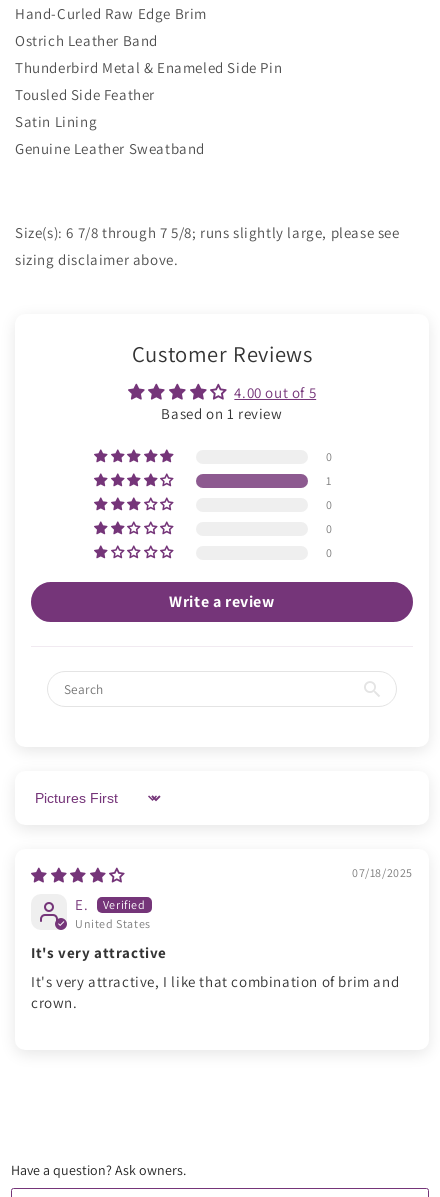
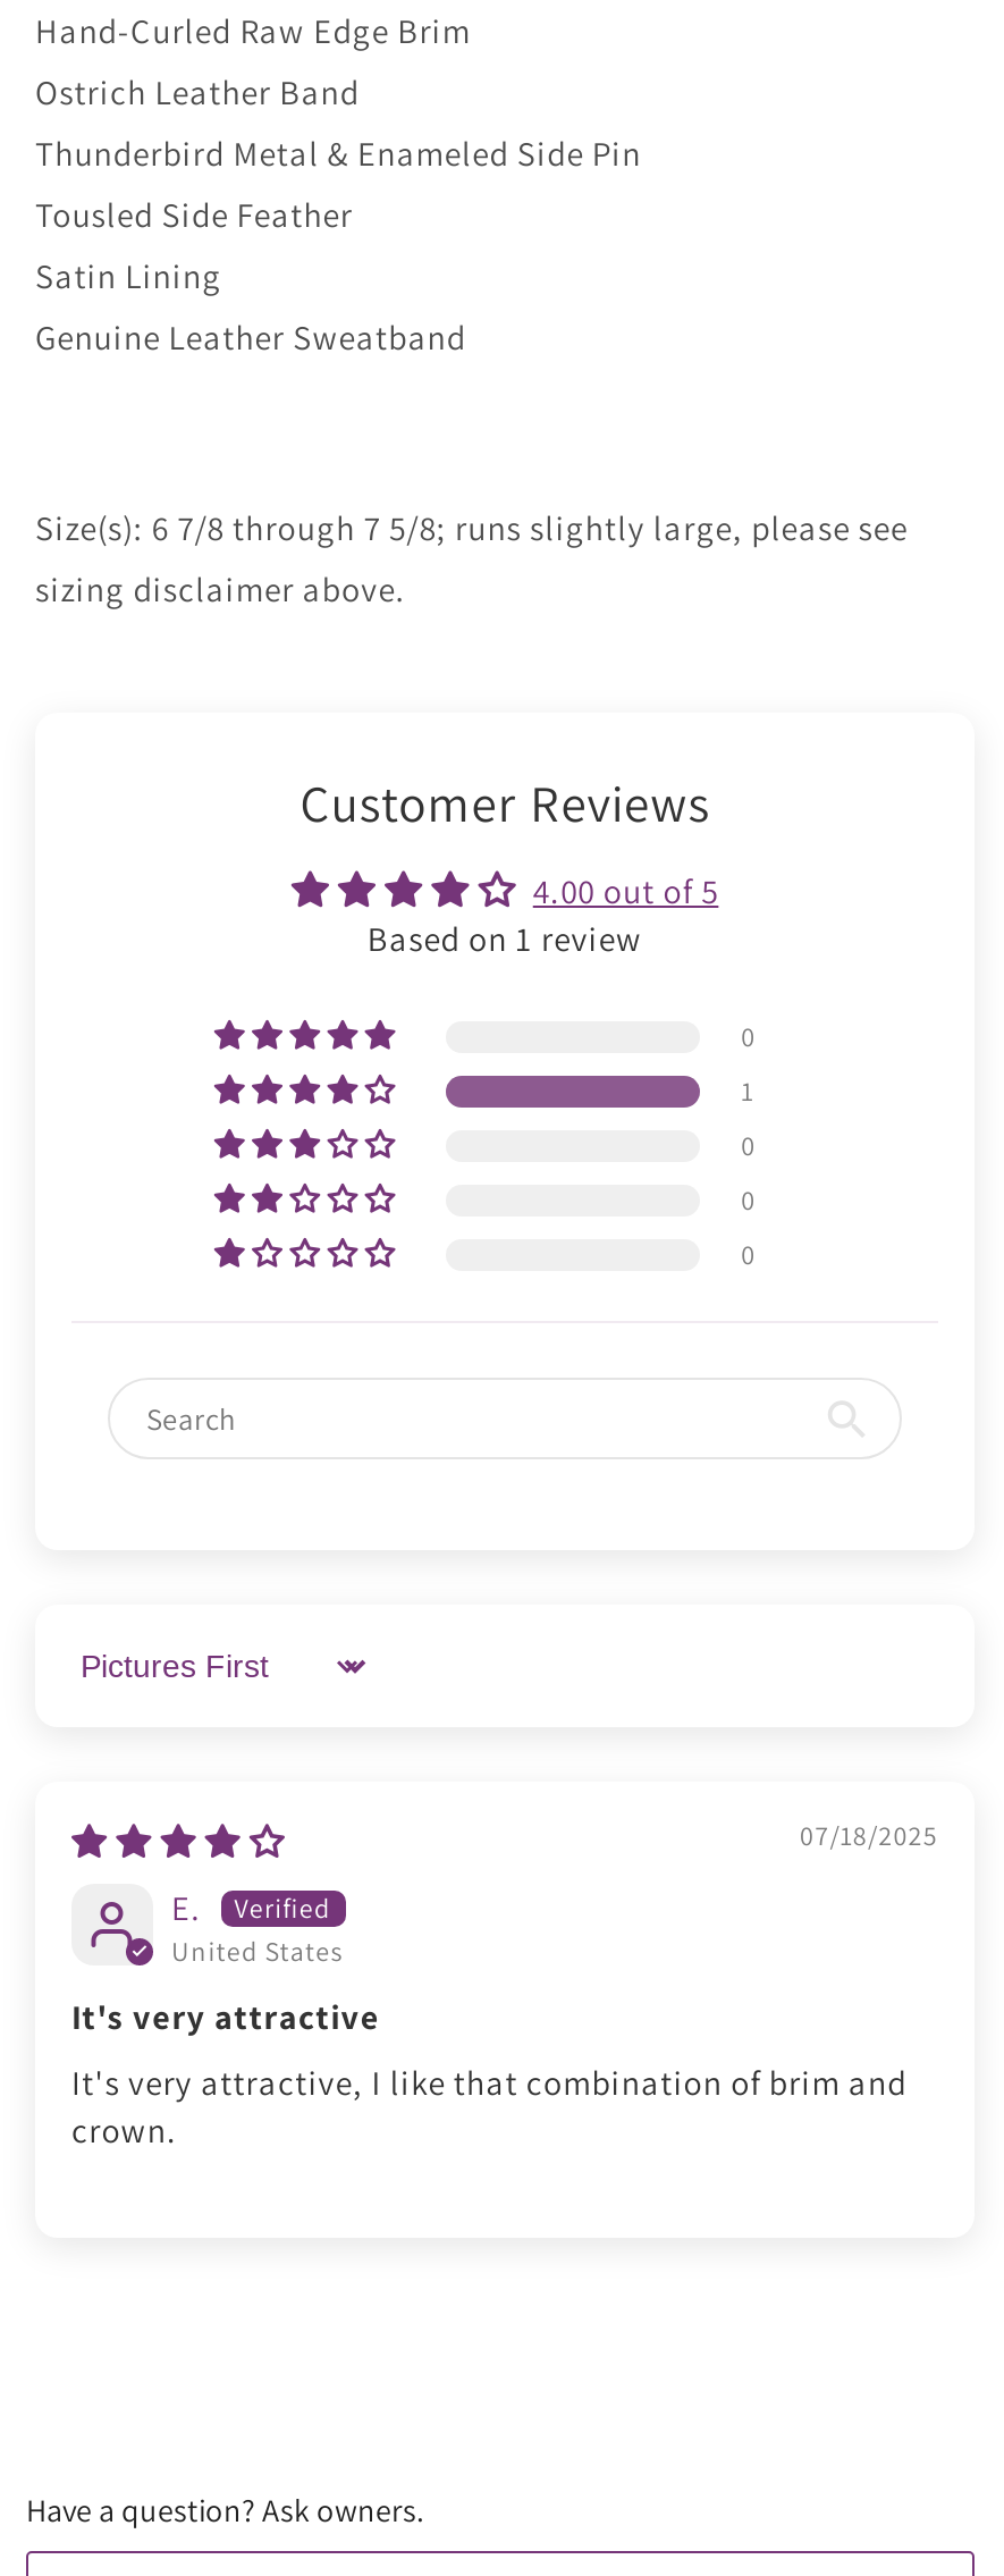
[169,591,275,612] Write a review -> none

